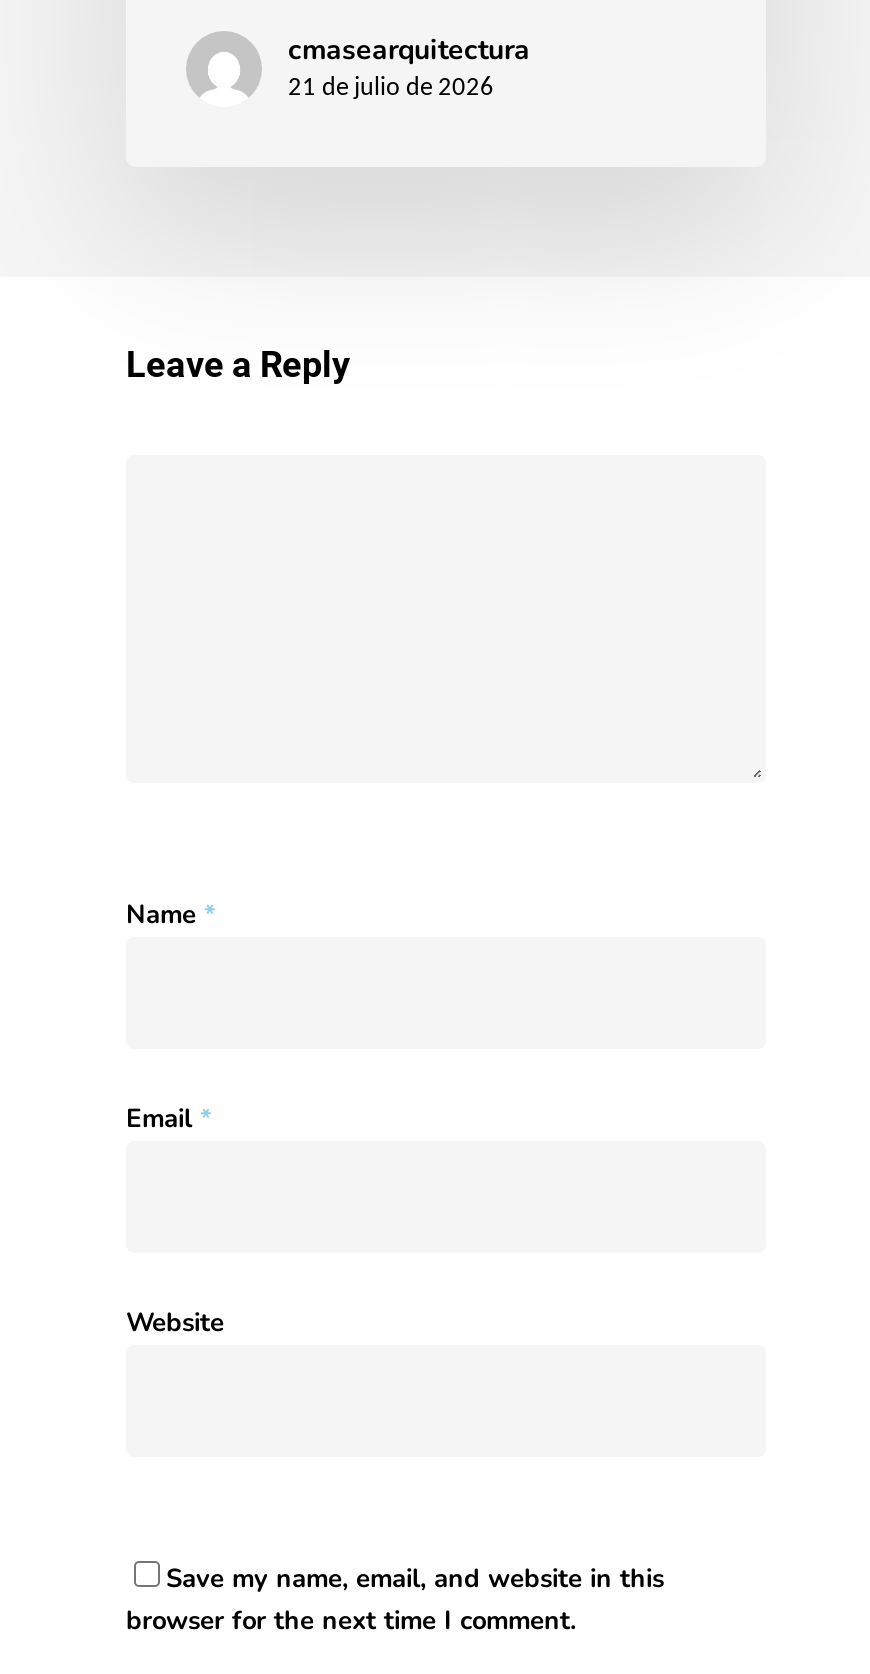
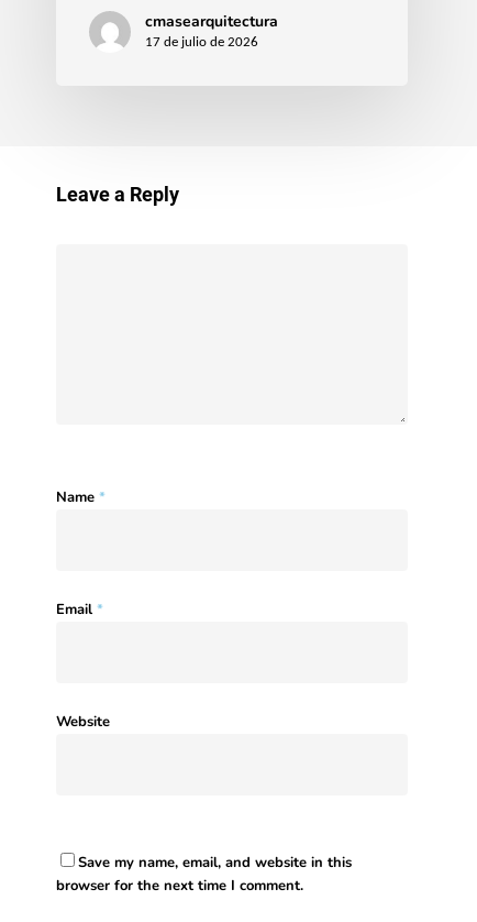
[288,74,494,100] 21 de julio de 2026 -> [145,35,258,49] 17 de julio de 2026

